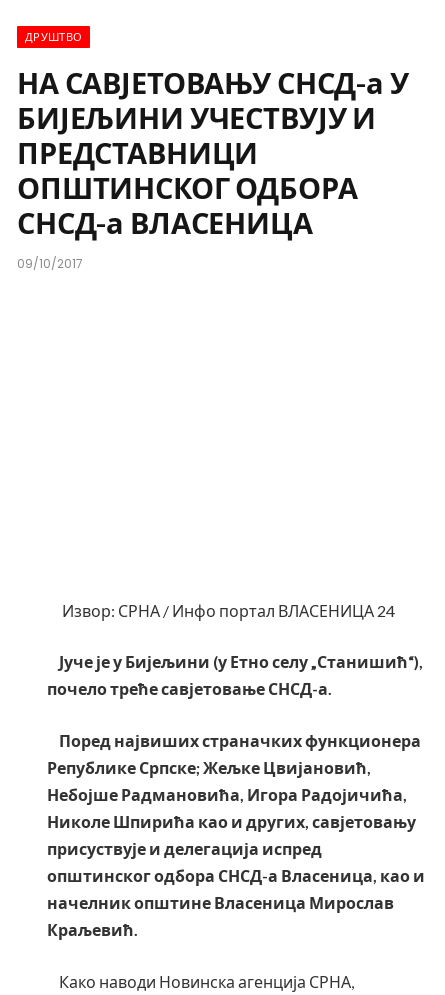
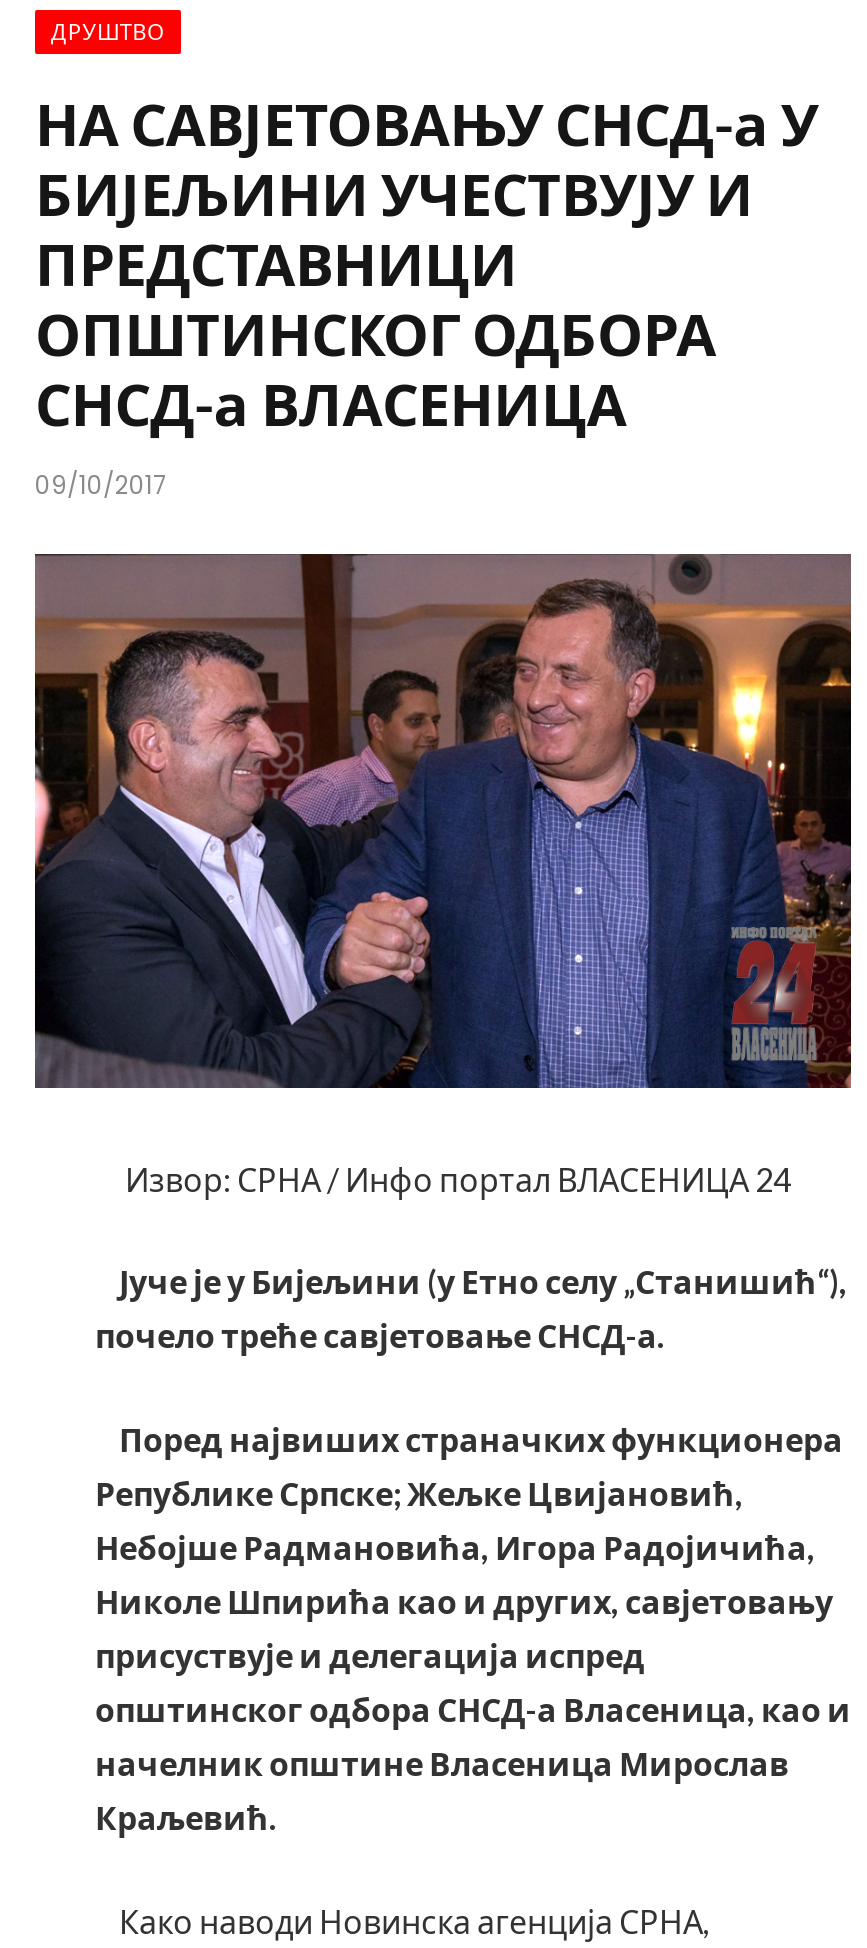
none -> [33,552,853,1090] [image]

